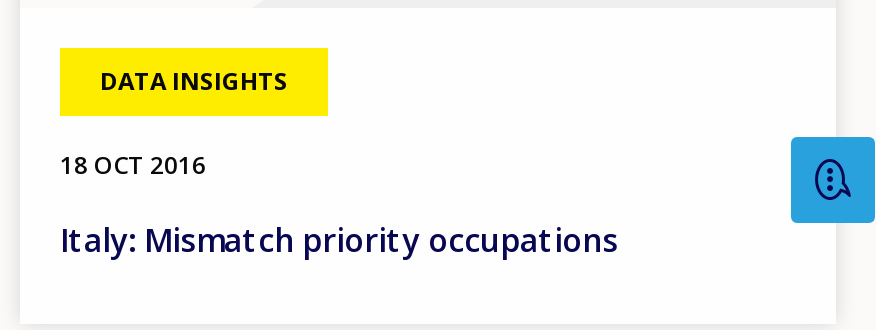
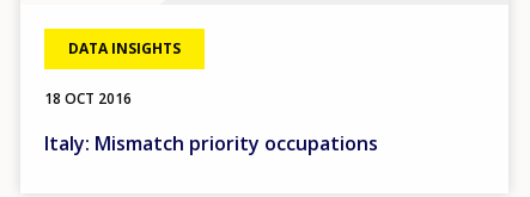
[788,134,870,226] [image] -> none

